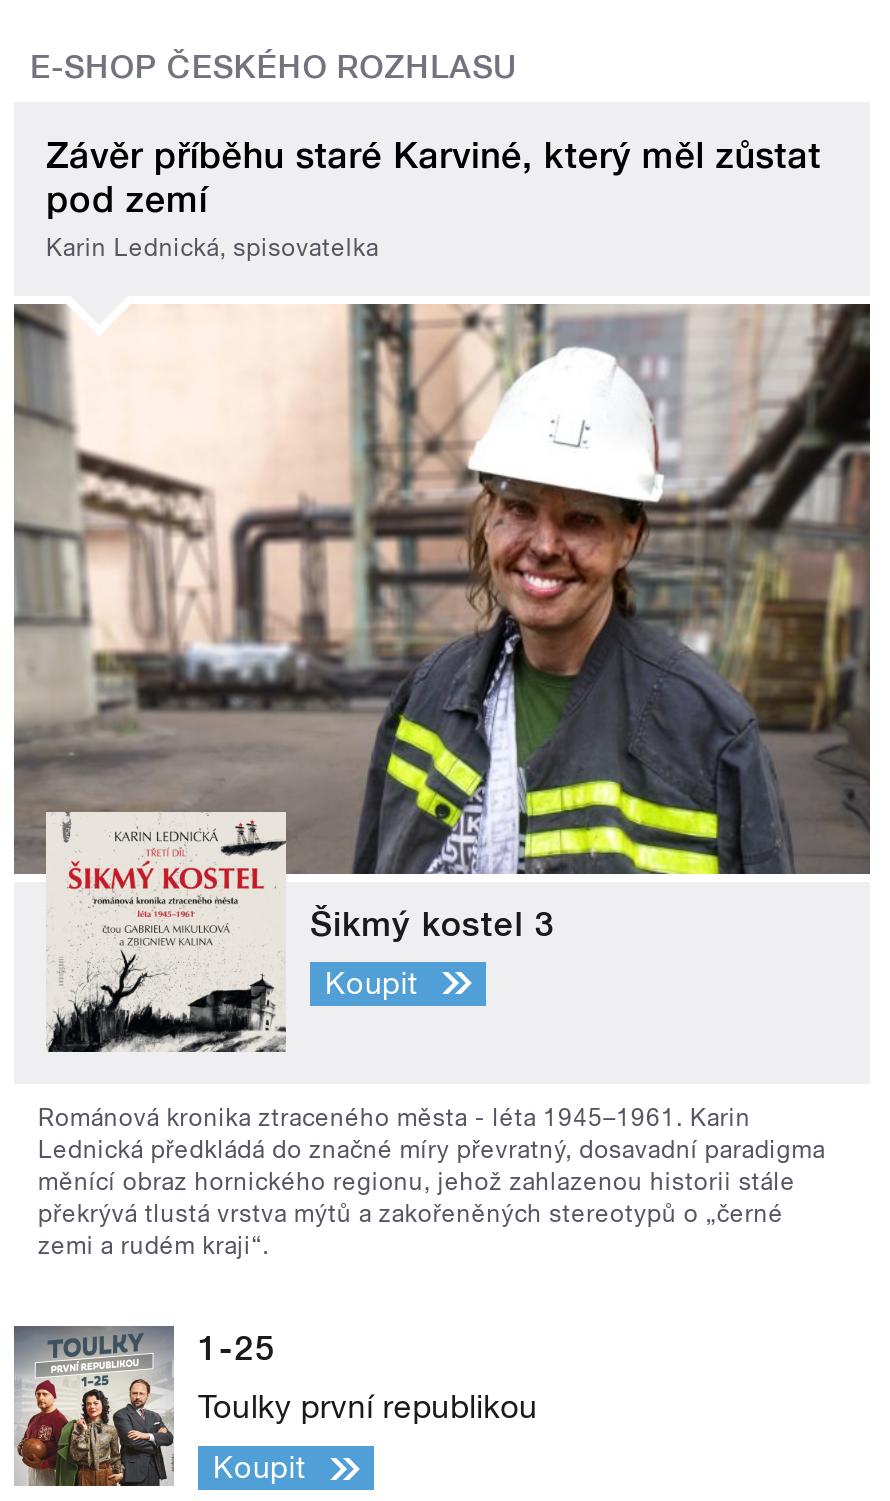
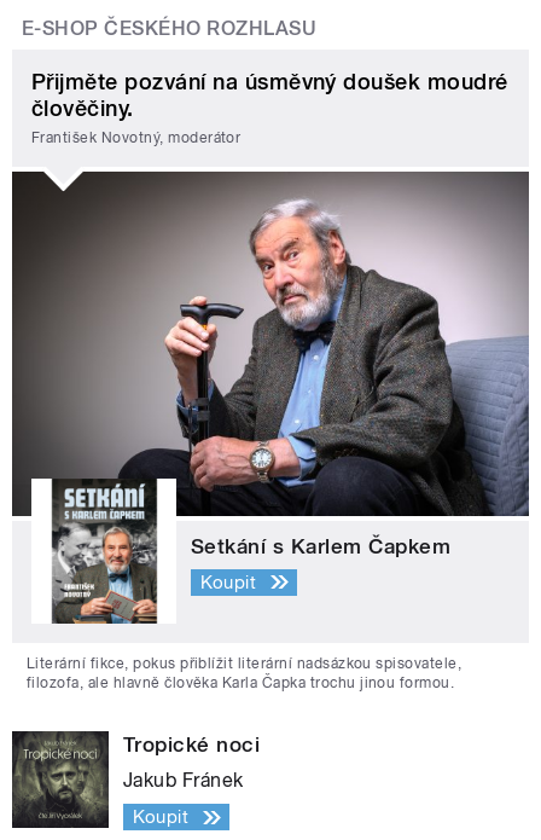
[46,134,821,261] Závěr příběhu staré Karviné, který měl zůstat | pod zemí | Karin Lednická, spisovatelka -> [31,69,508,146] Přijměte pozvání na úsměvný doušek moudré | člověčiny. | František Novotný, moderátor
[12,302,872,1054] [image] | Šikmý kostel 3 -> [11,170,530,589] [image] | Setkání s Karlem Čapkem
[38,1104,825,1260] Románová kronika ztraceného města - léta 1945–1961. Karin | Lednická předkládá do značné míry převratný, dosavadní paradigma | měnící obraz hornického regionu, jehož zahlazenou historii stále | překrývá tlustá vrstva mýtů a zakořeněných stereotypů o „černé | zemi a rudém kraji“. -> [27,655,462,691] Literární fikce, pokus přiblížit literární nadsázkou spisovatele, | filozofa, ale hlavně člověka Karla Čapka trochu jinou formou.
[14,1326,538,1488] [image] | Toulky první republikou -> [12,759,244,829] [image] | Jakub Fránek
[198,1328,276,1368] 1-25 -> [123,733,260,757] Tropické noci

